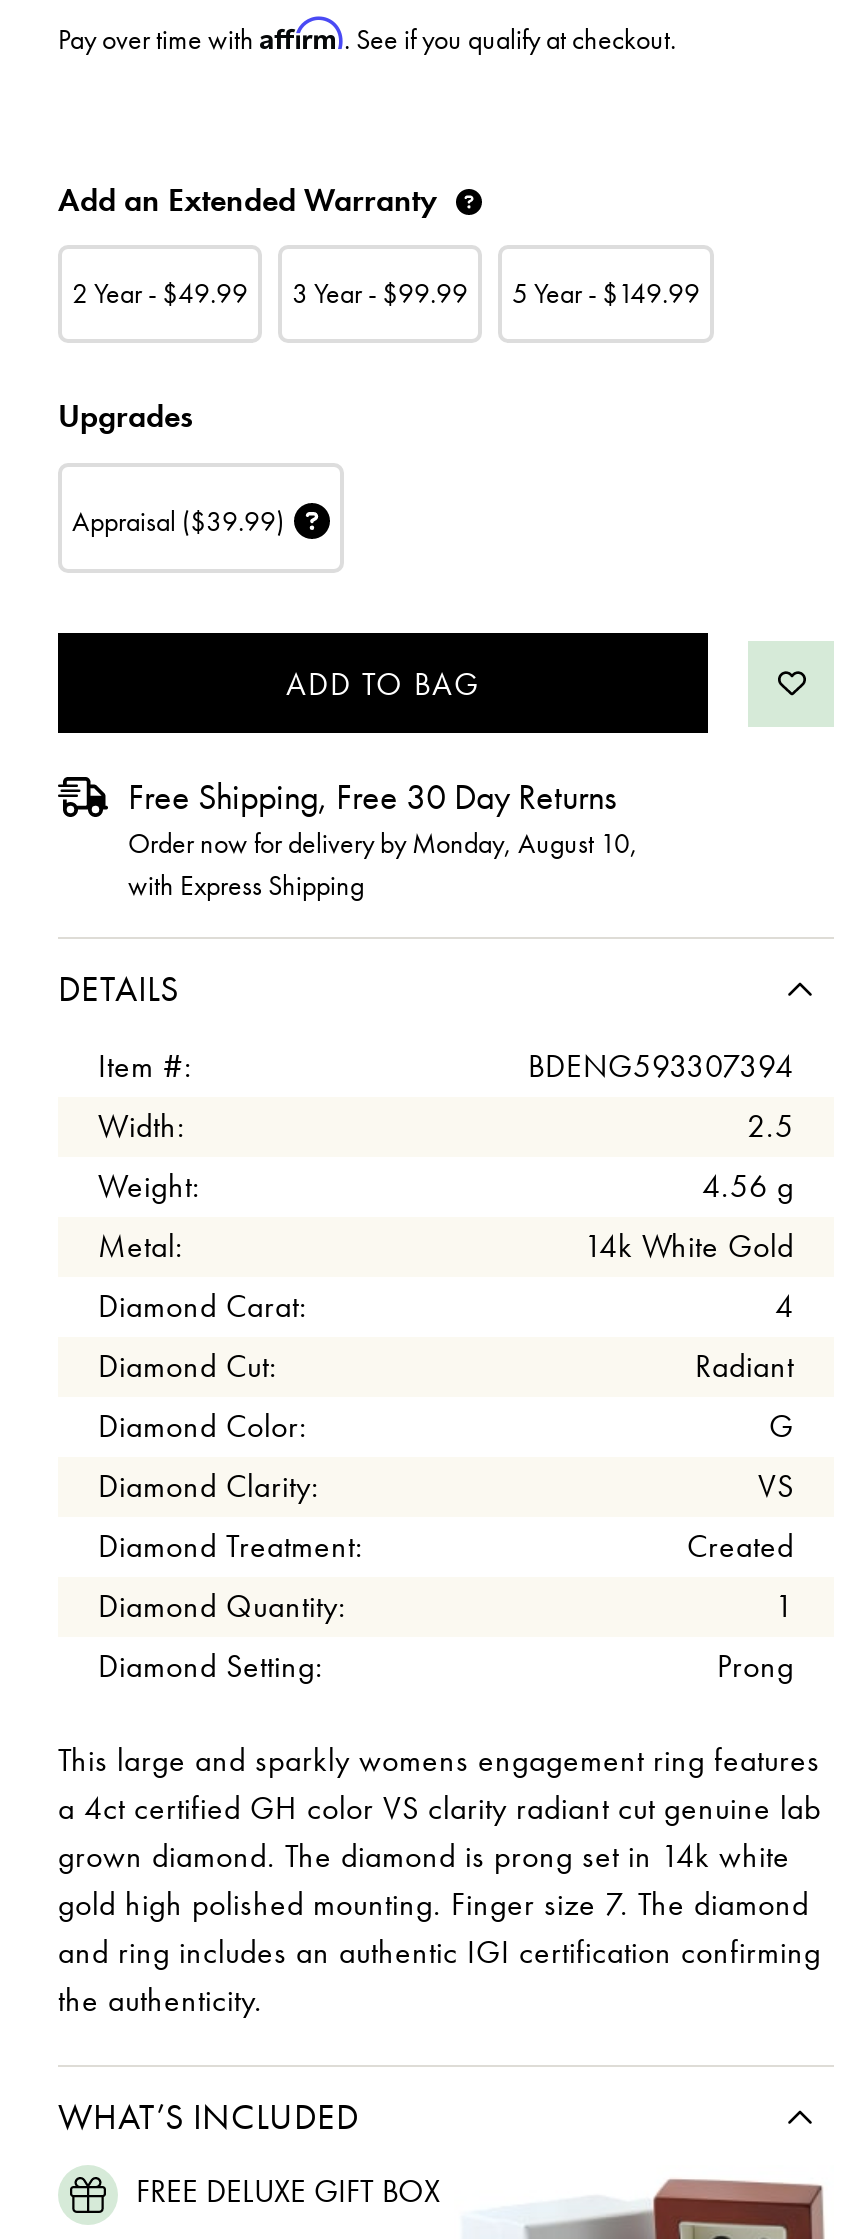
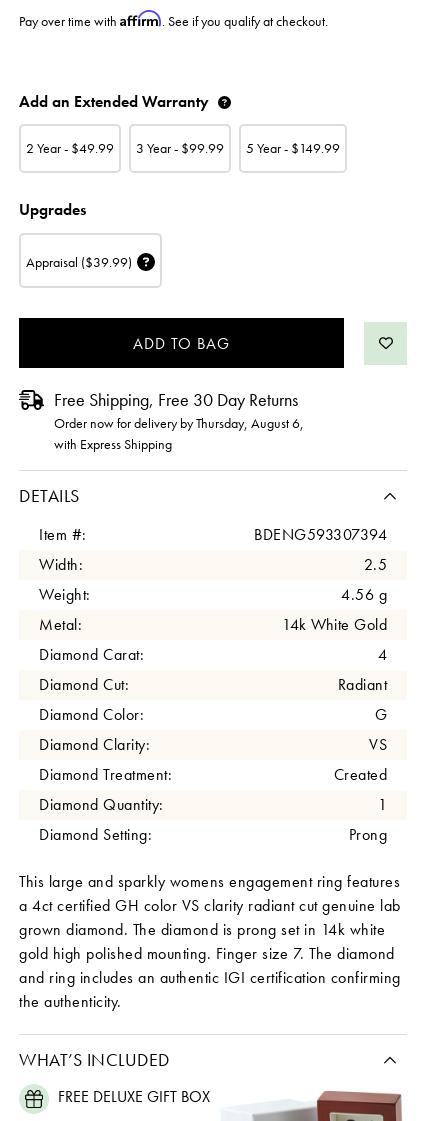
[128,825,638,861] Order now for delivery by Monday, August 10, -> [54,414,304,432] Order now for delivery by Thursday, August 6,

